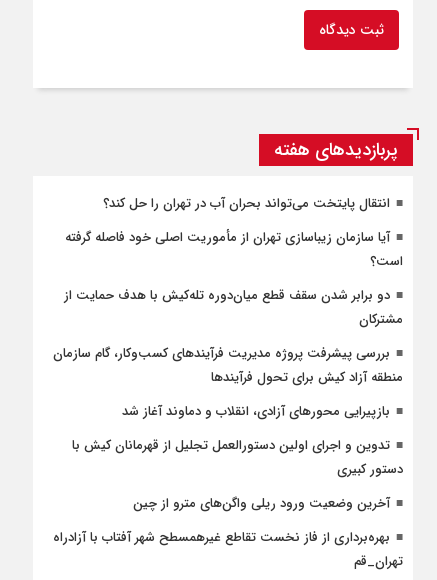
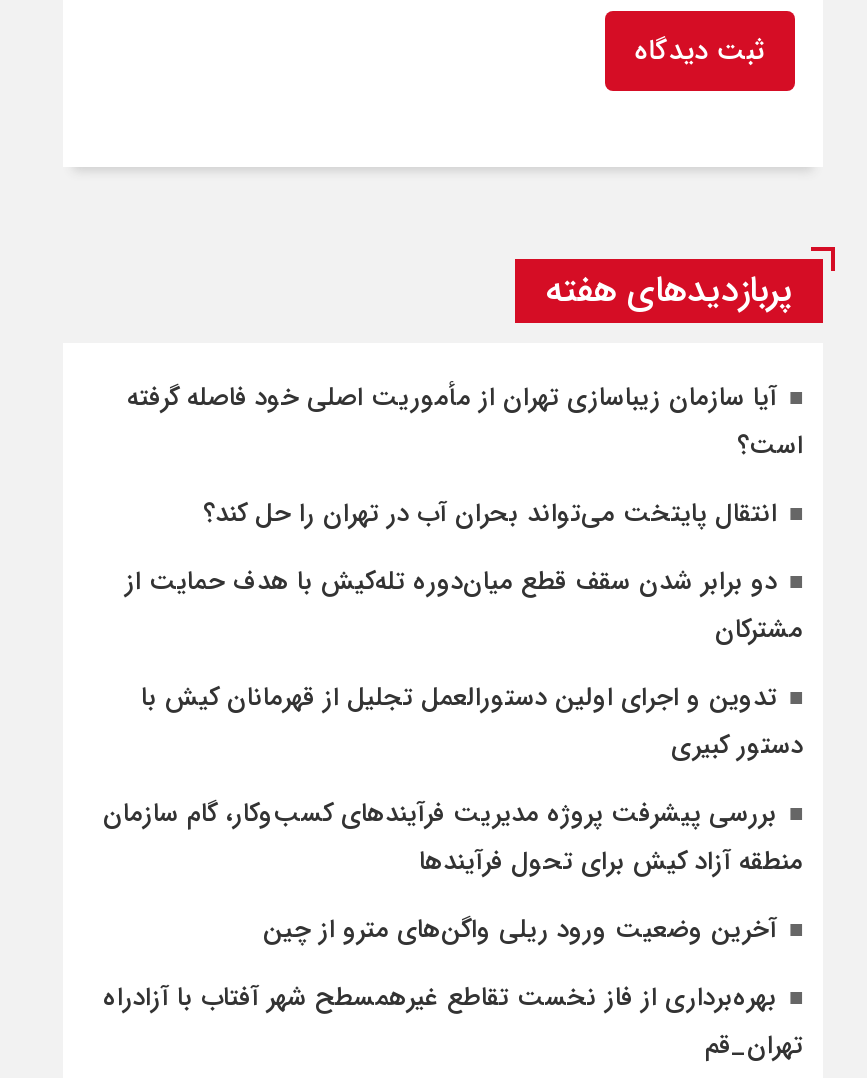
moved [103,193,390,214] -> [203,494,777,536]: انتقال پایتخت می‌تواند بحران آب در تهران را حل کند؟
moved [53,343,403,388] -> [103,794,803,884]: بررسی پیشرفت پروژه مدیریت فرآیندهای کسب‌وکار، گام سازمان | منطقه آزاد کیش برای تحول فرآیندها
[122,401,390,422] بازپیرایی محورهای آزادی، انقلاب و دماوند آغاز شد -> none
moved [72,435,403,480] -> [141,678,803,768]: تدوین و اجرای اولین دستورالعمل تجلیل از قهرمانان کیش با | دستور کبیری

